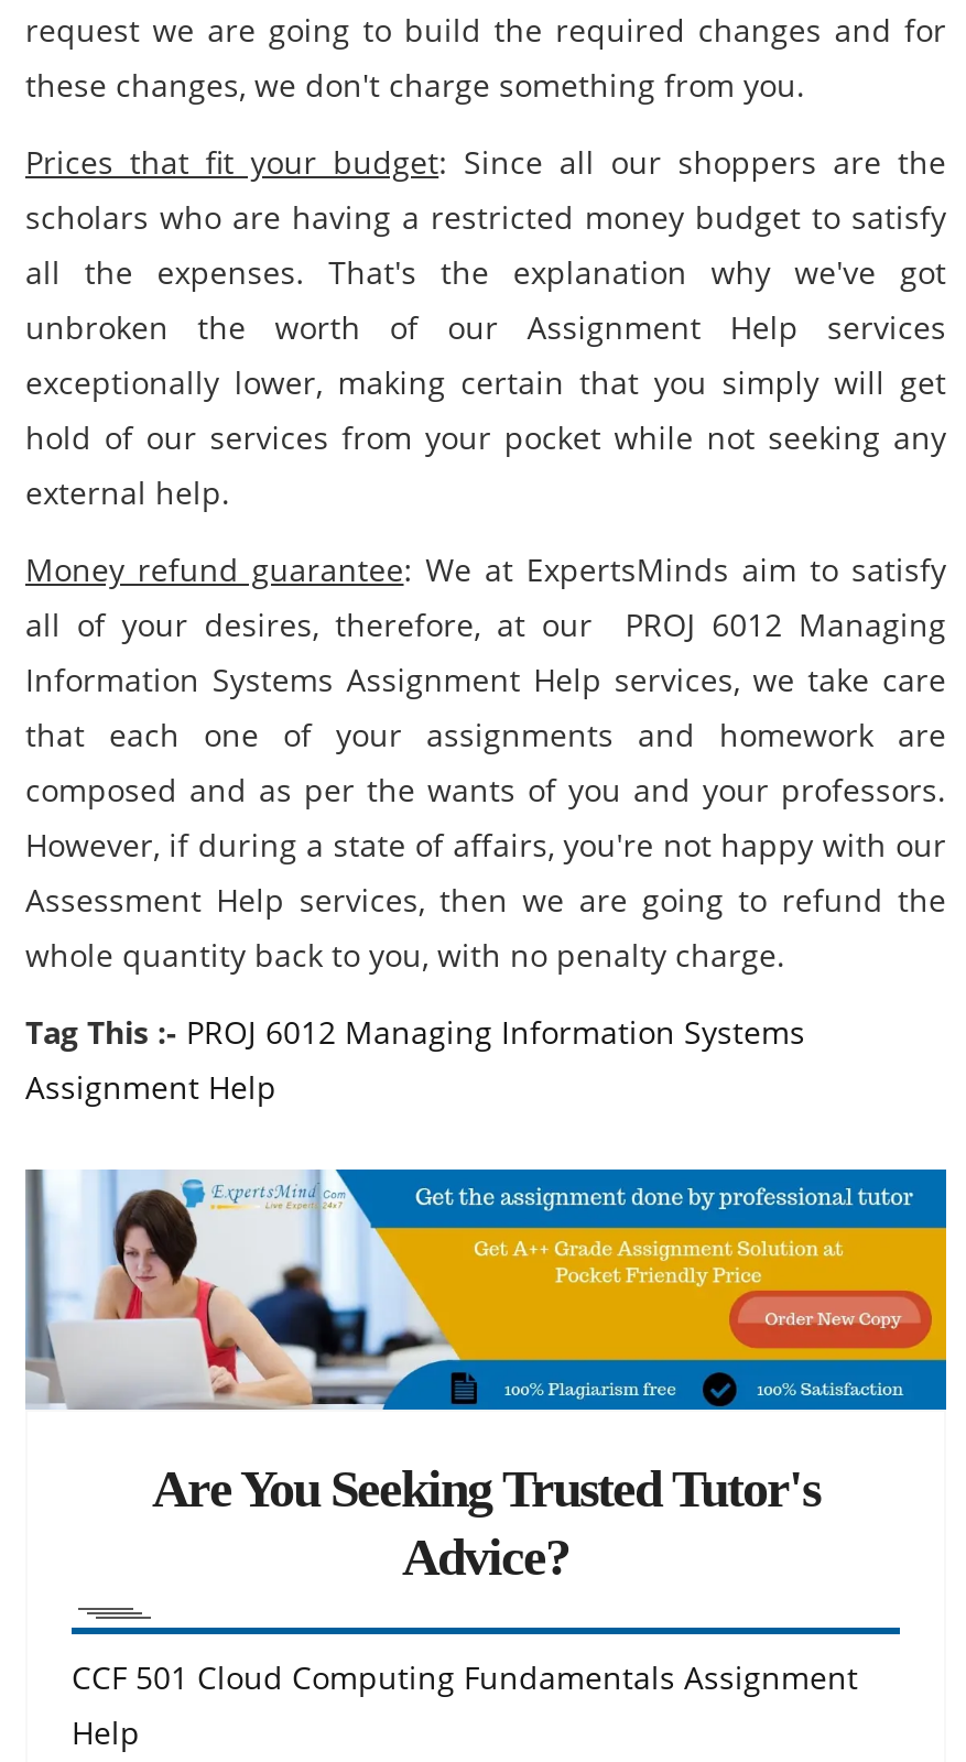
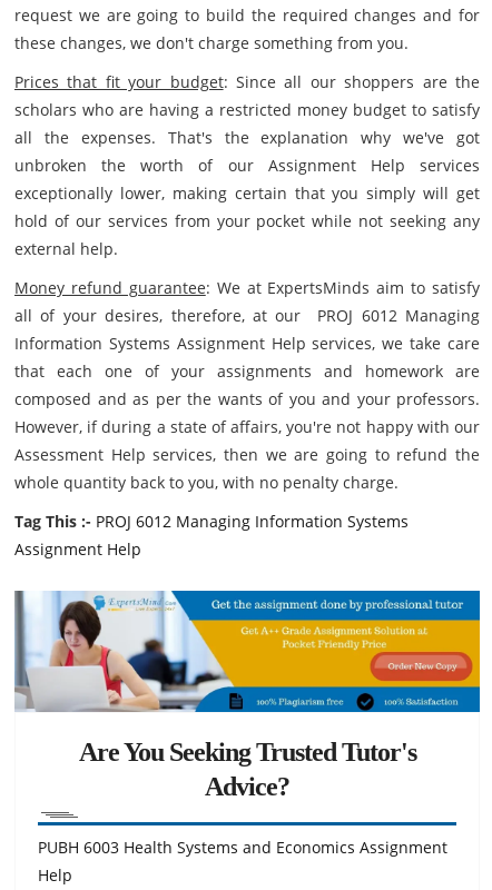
[72,1656,858,1697] CCF 501 Cloud Computing Fundamentals Assignment -> [38,836,447,857] PUBH 6003 Health Systems and Economics Assignment

